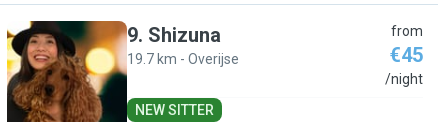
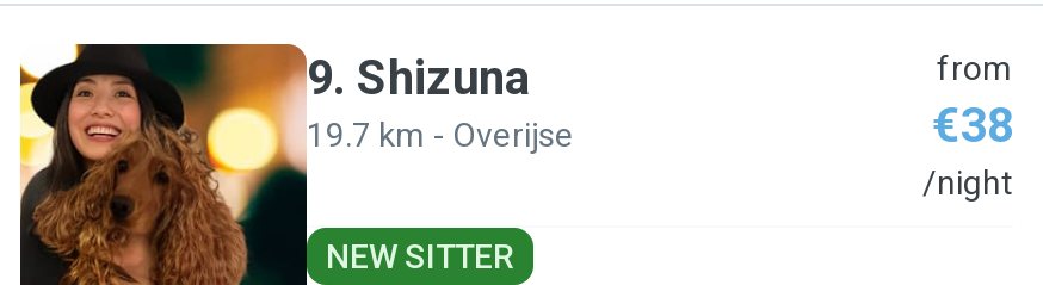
[389,43,423,67] €45 -> [932,97,1013,154] €38

